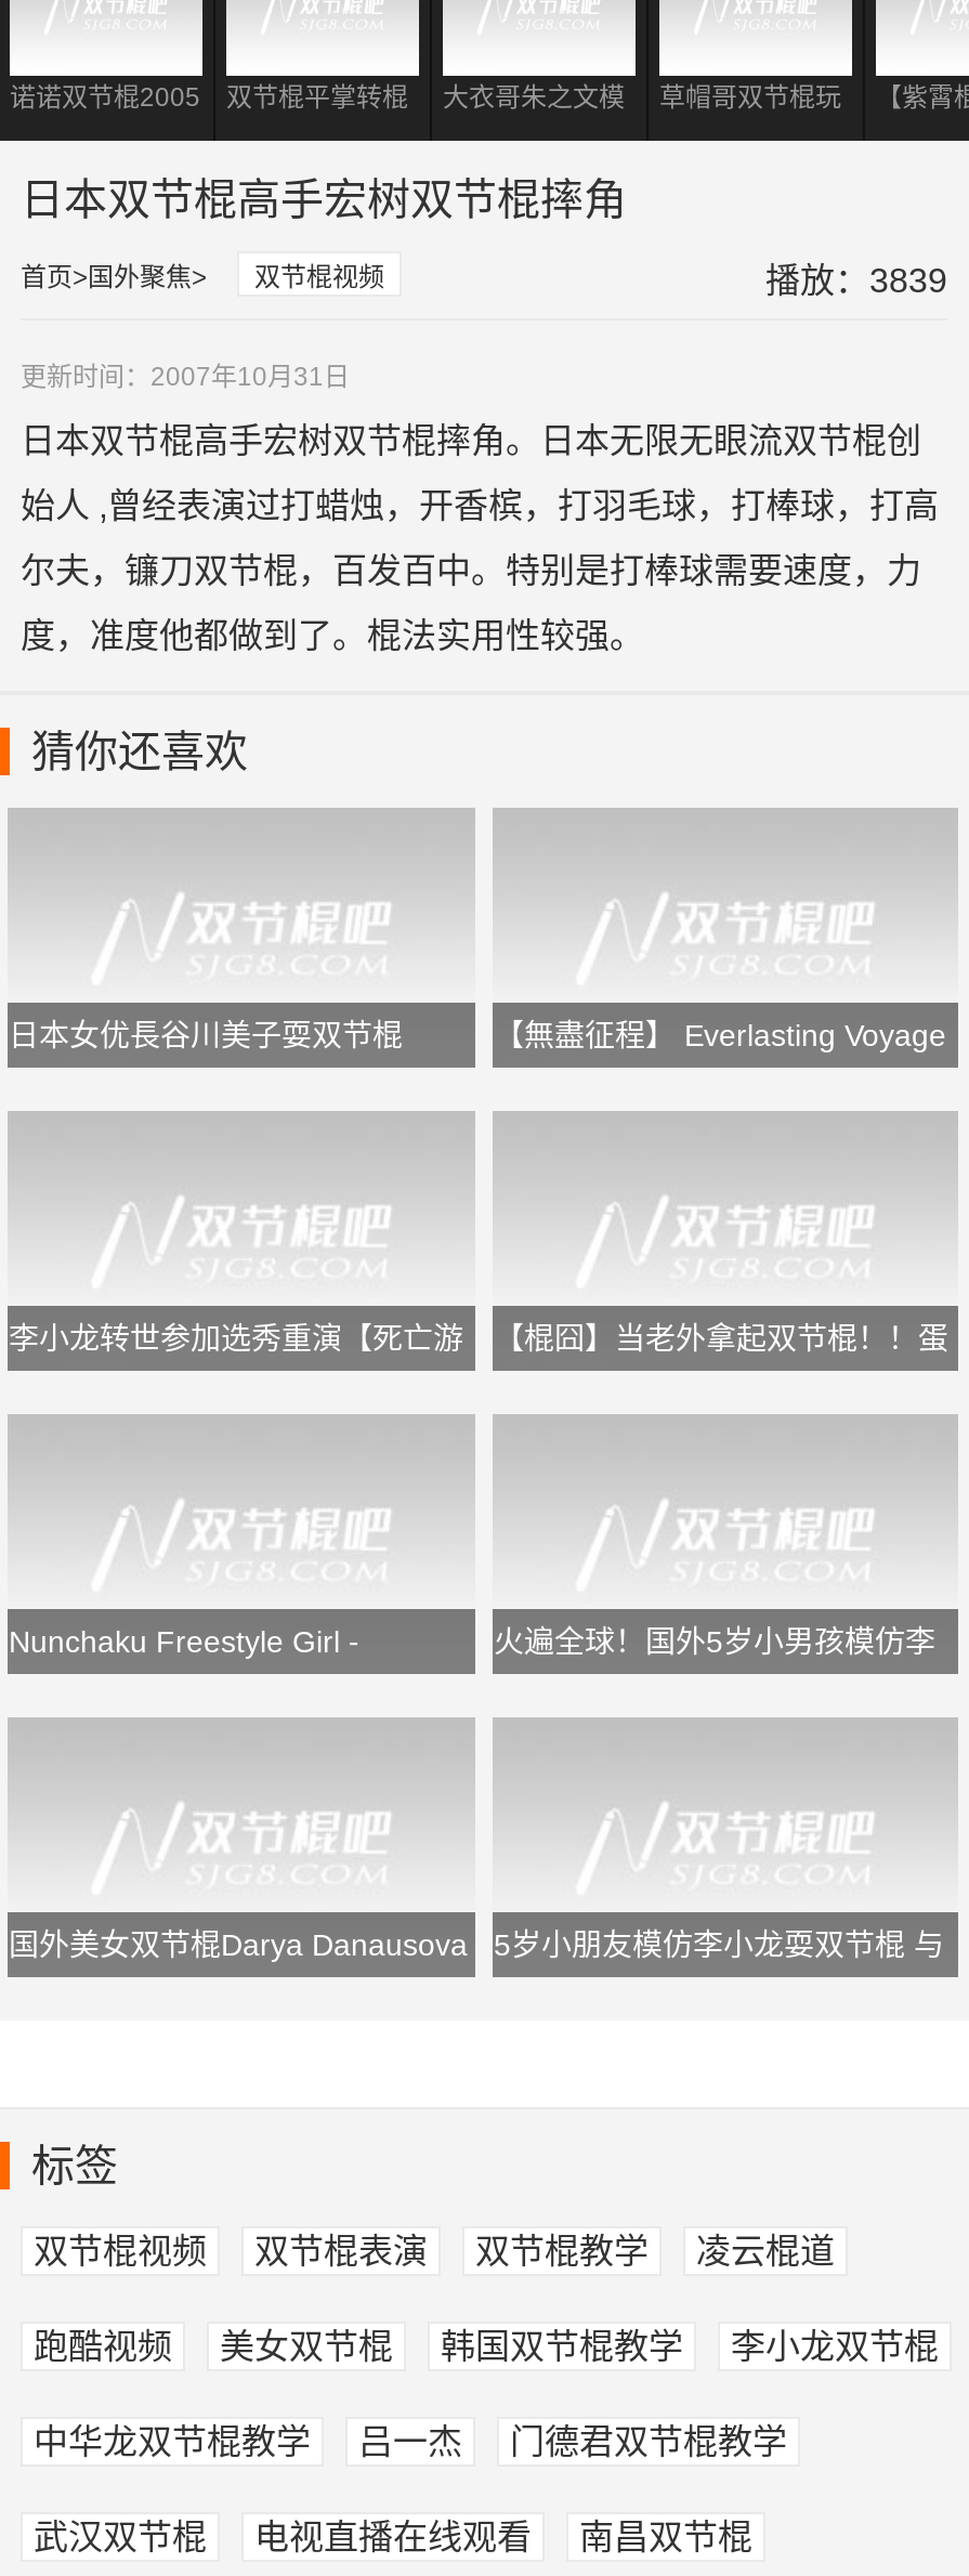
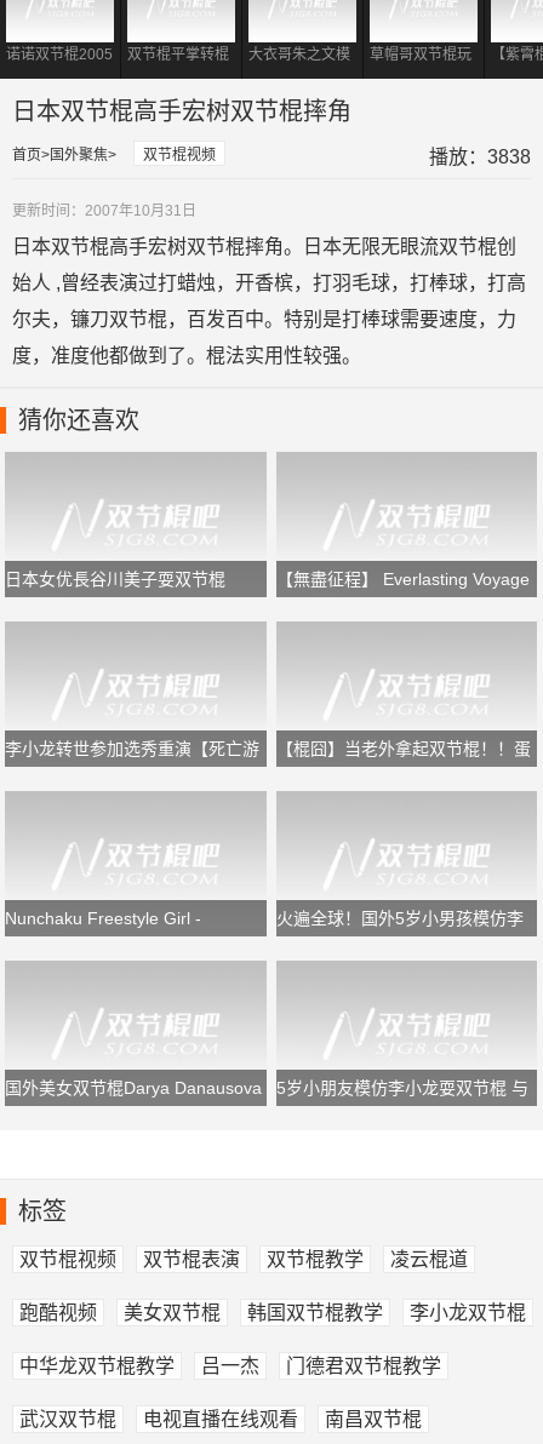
[765,262,947,299] 播放：3839 -> [429,147,531,167] 播放：3838

